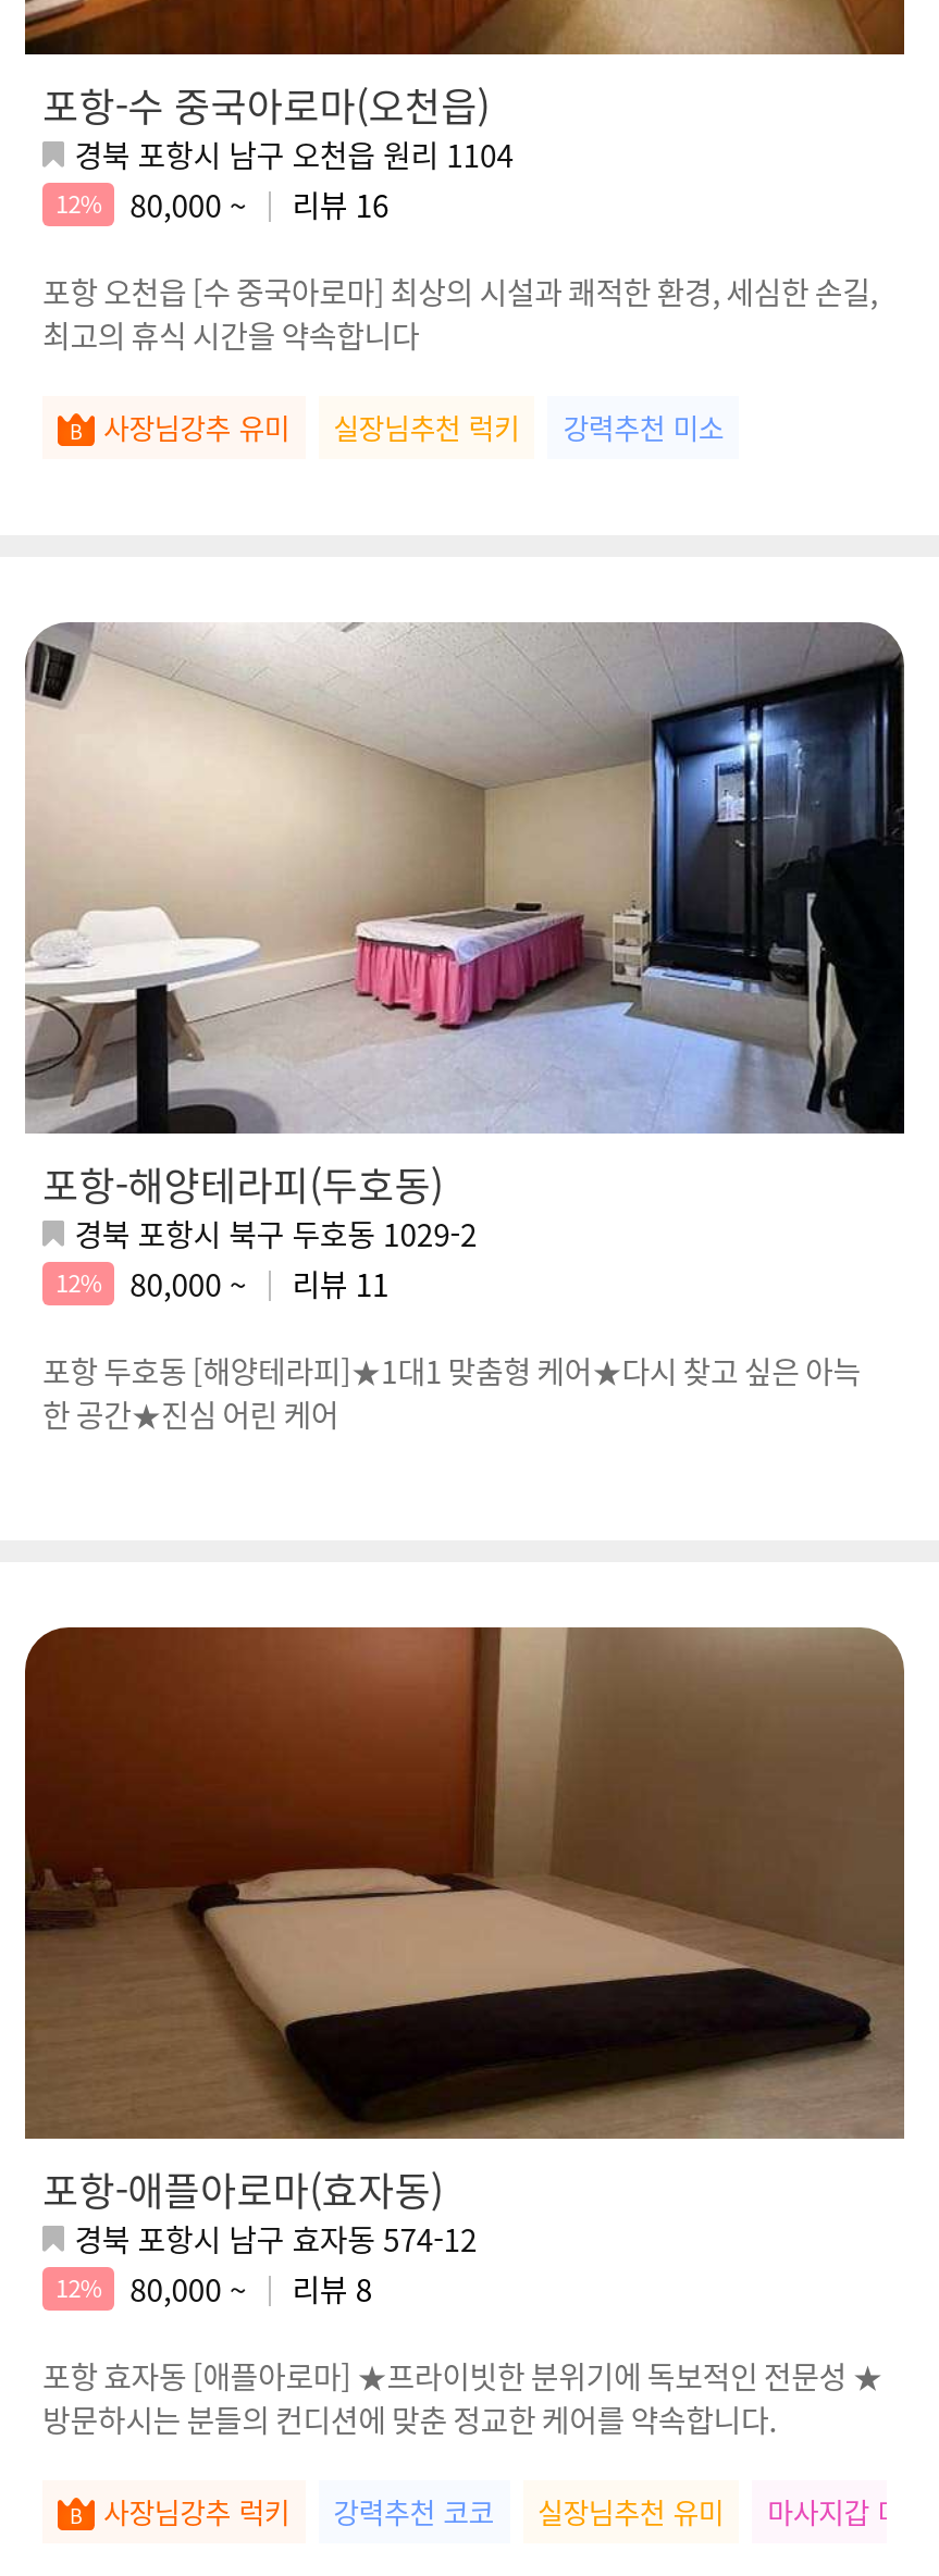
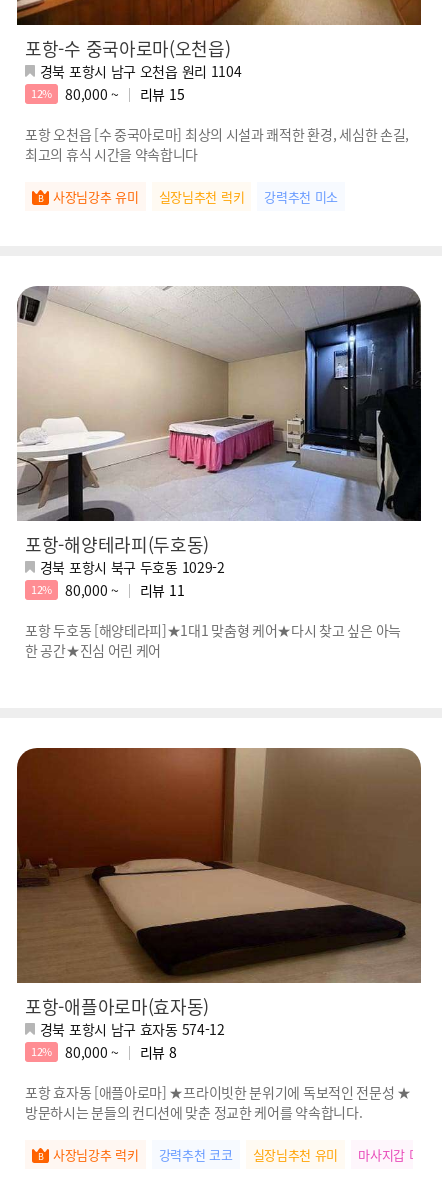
[55,182,389,226] 12% 80,000 ~ 리뷰 16 -> [31,84,184,104] 12% 80,000 ~ 리뷰 15

